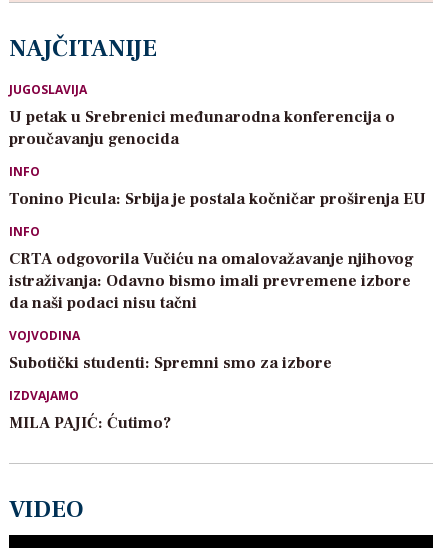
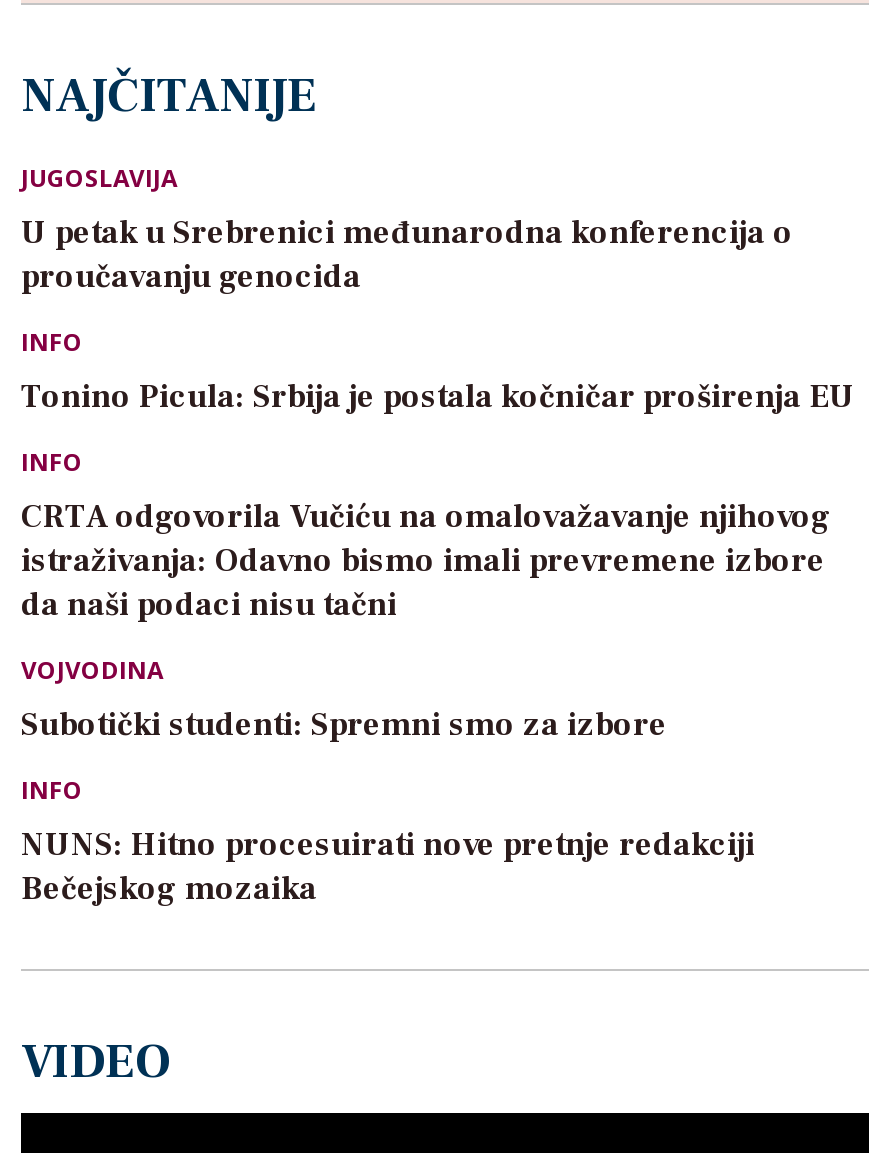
[9,387,171,433] IZDVAJAMO | MILA PAJIĆ: Ćutimo? -> [21,773,755,909] INFO | NUNS: Hitno procesuirati nove pretnje redakciji | Bečejskog mozaika

